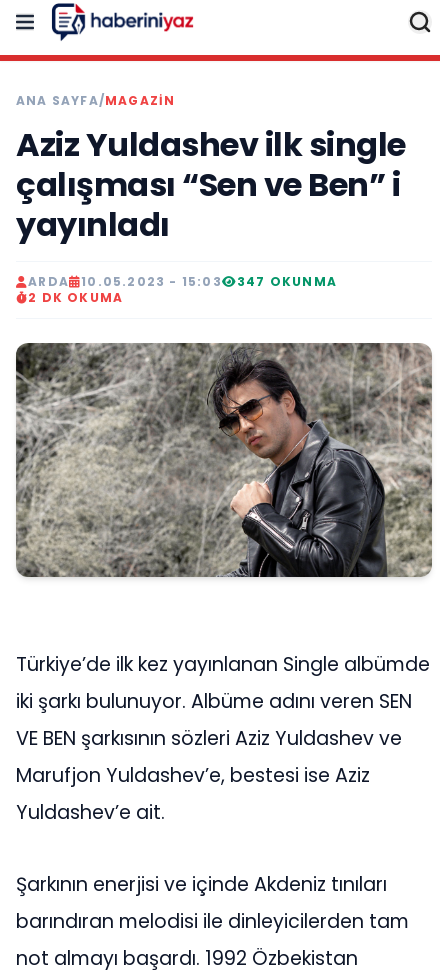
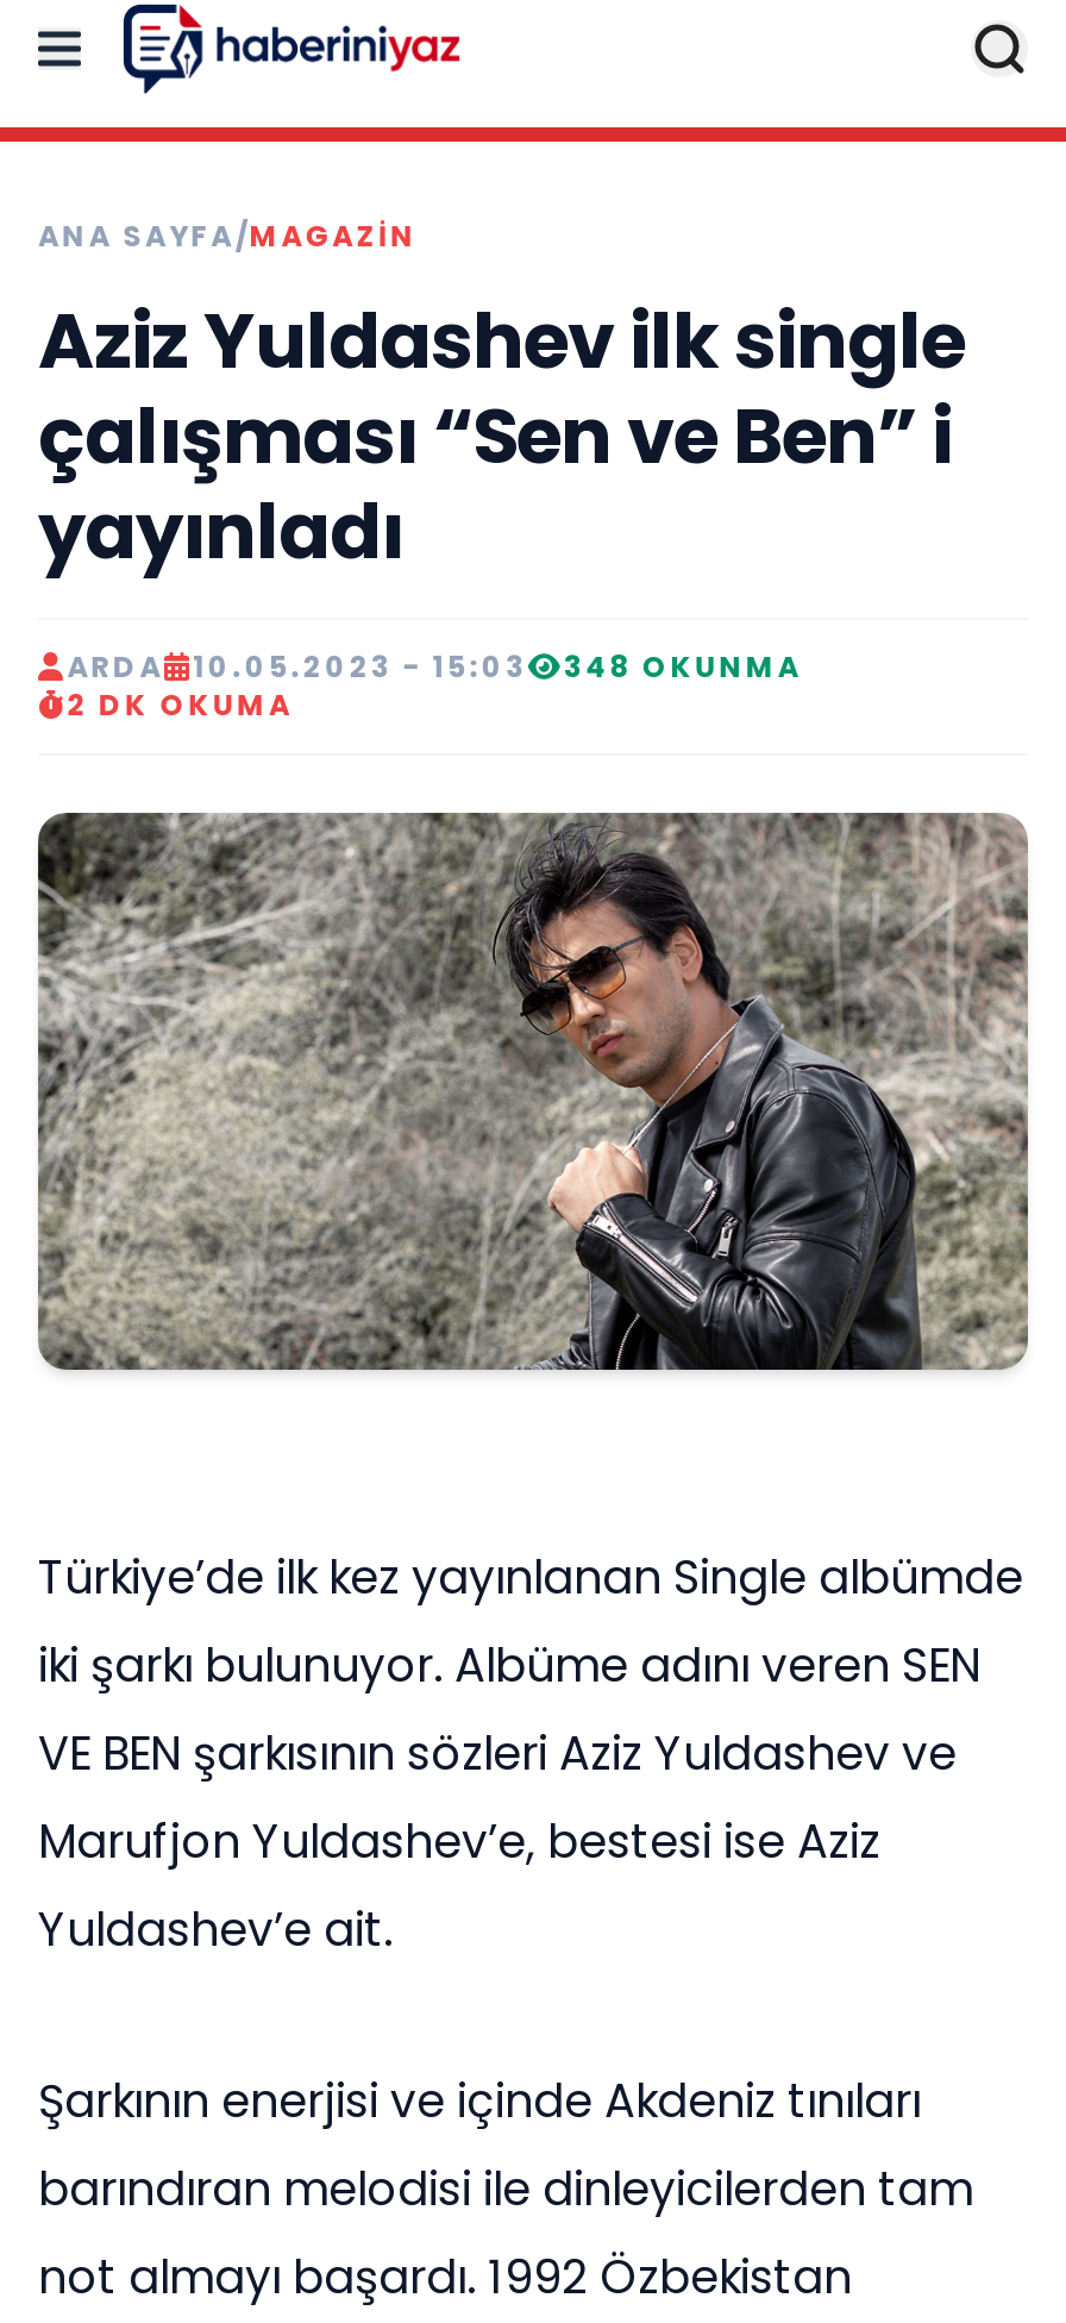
[237,273,337,290] 347 OKUNMA -> [564,646,802,687] 348 OKUNMA

